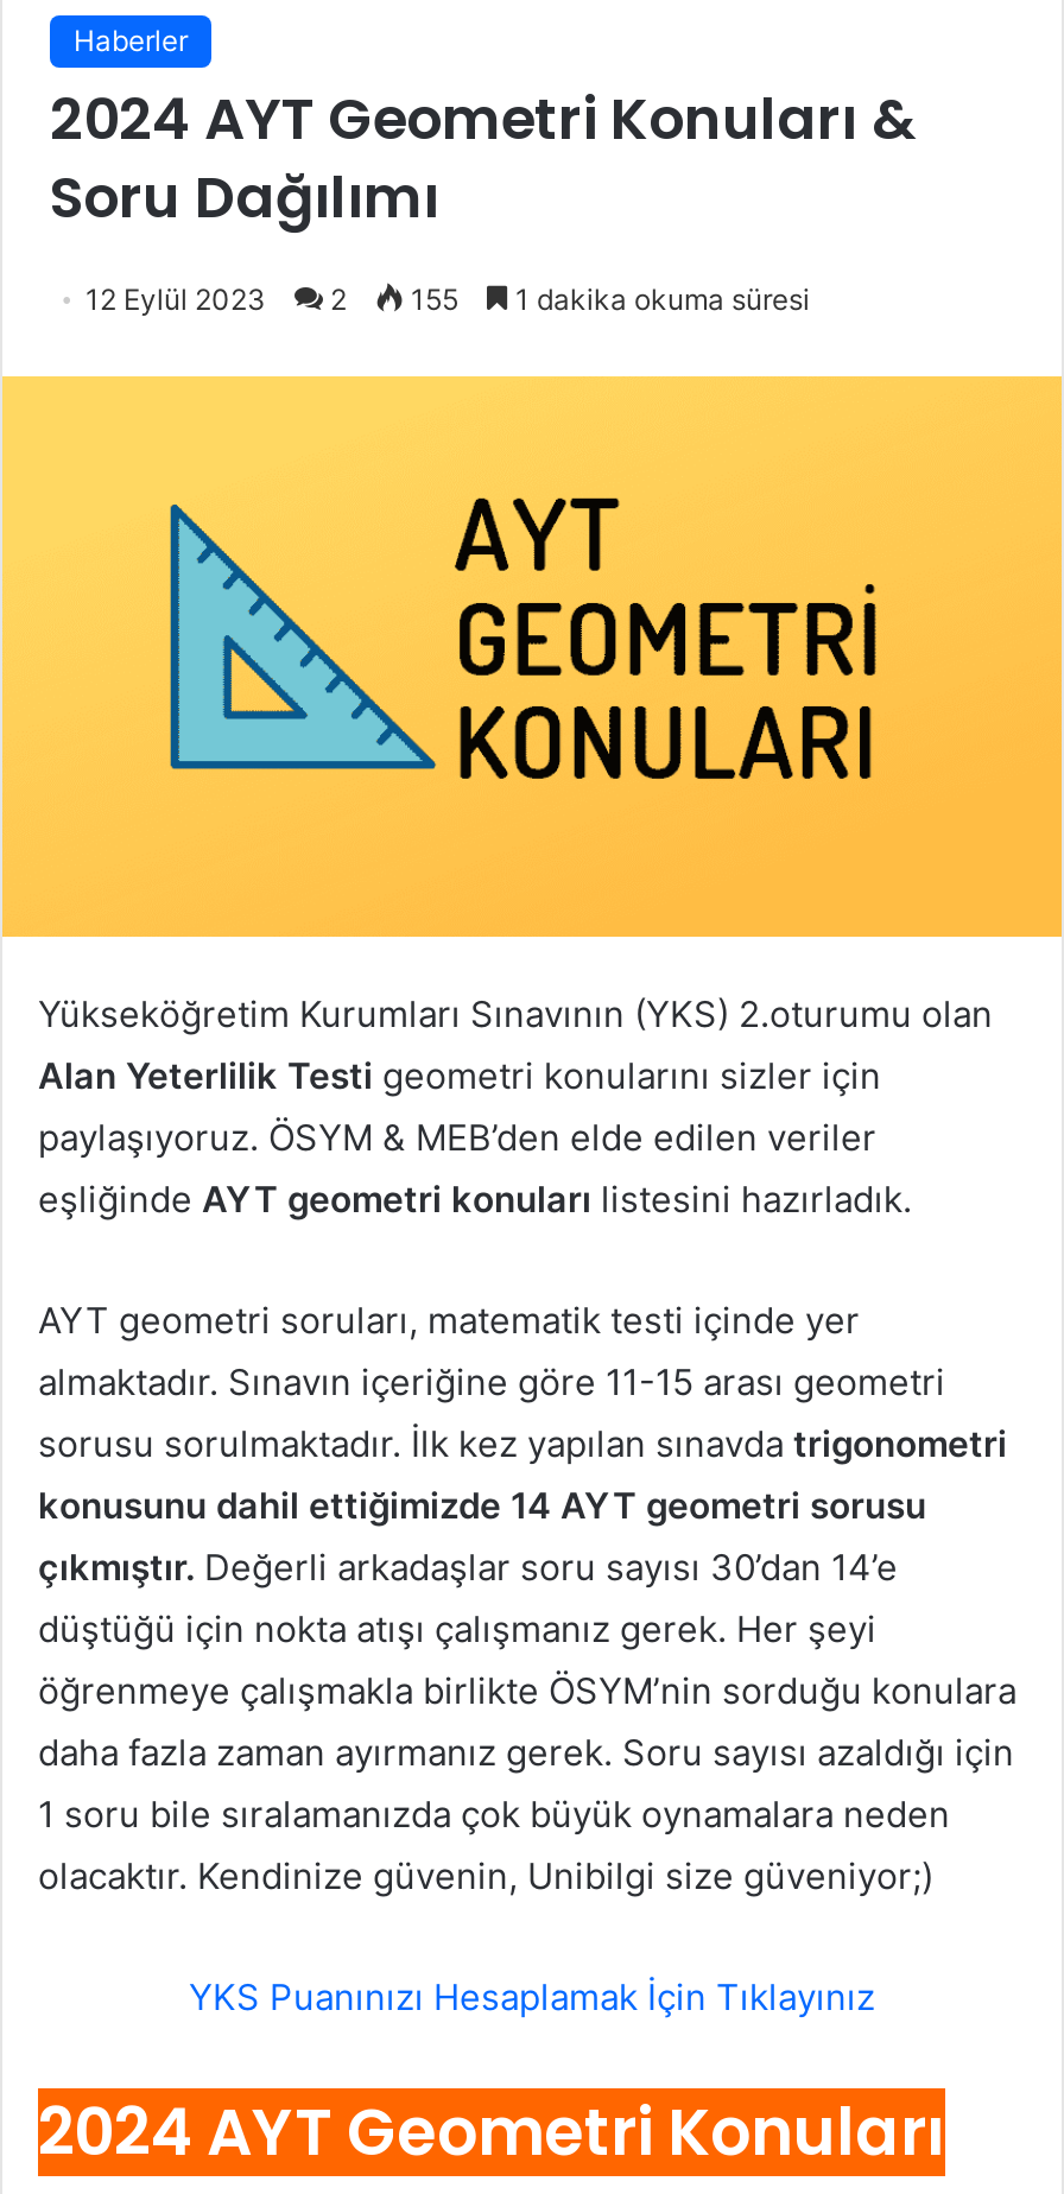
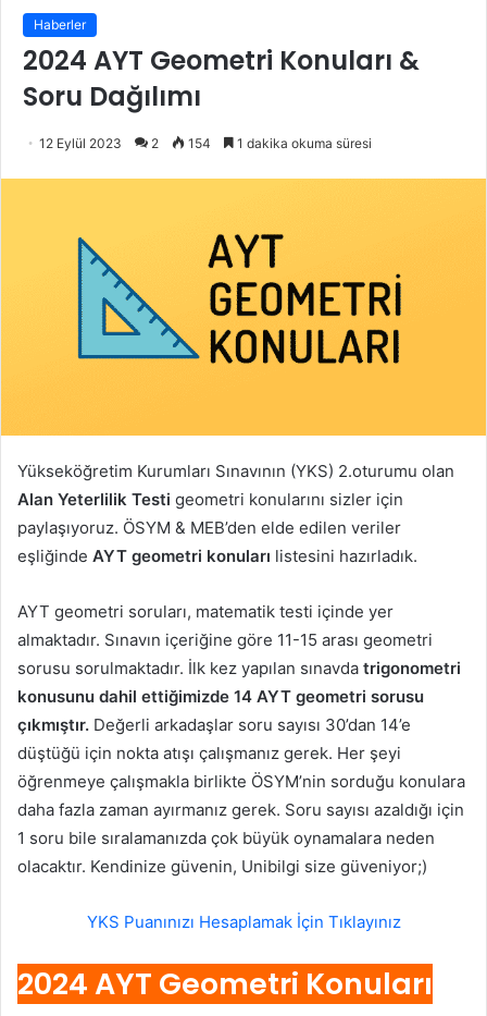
[85,281,810,317] 12 Eylül 2023 2 155 1 dakika okuma süresi -> [39,135,372,151] 12 Eylül 2023 2 154 1 dakika okuma süresi

